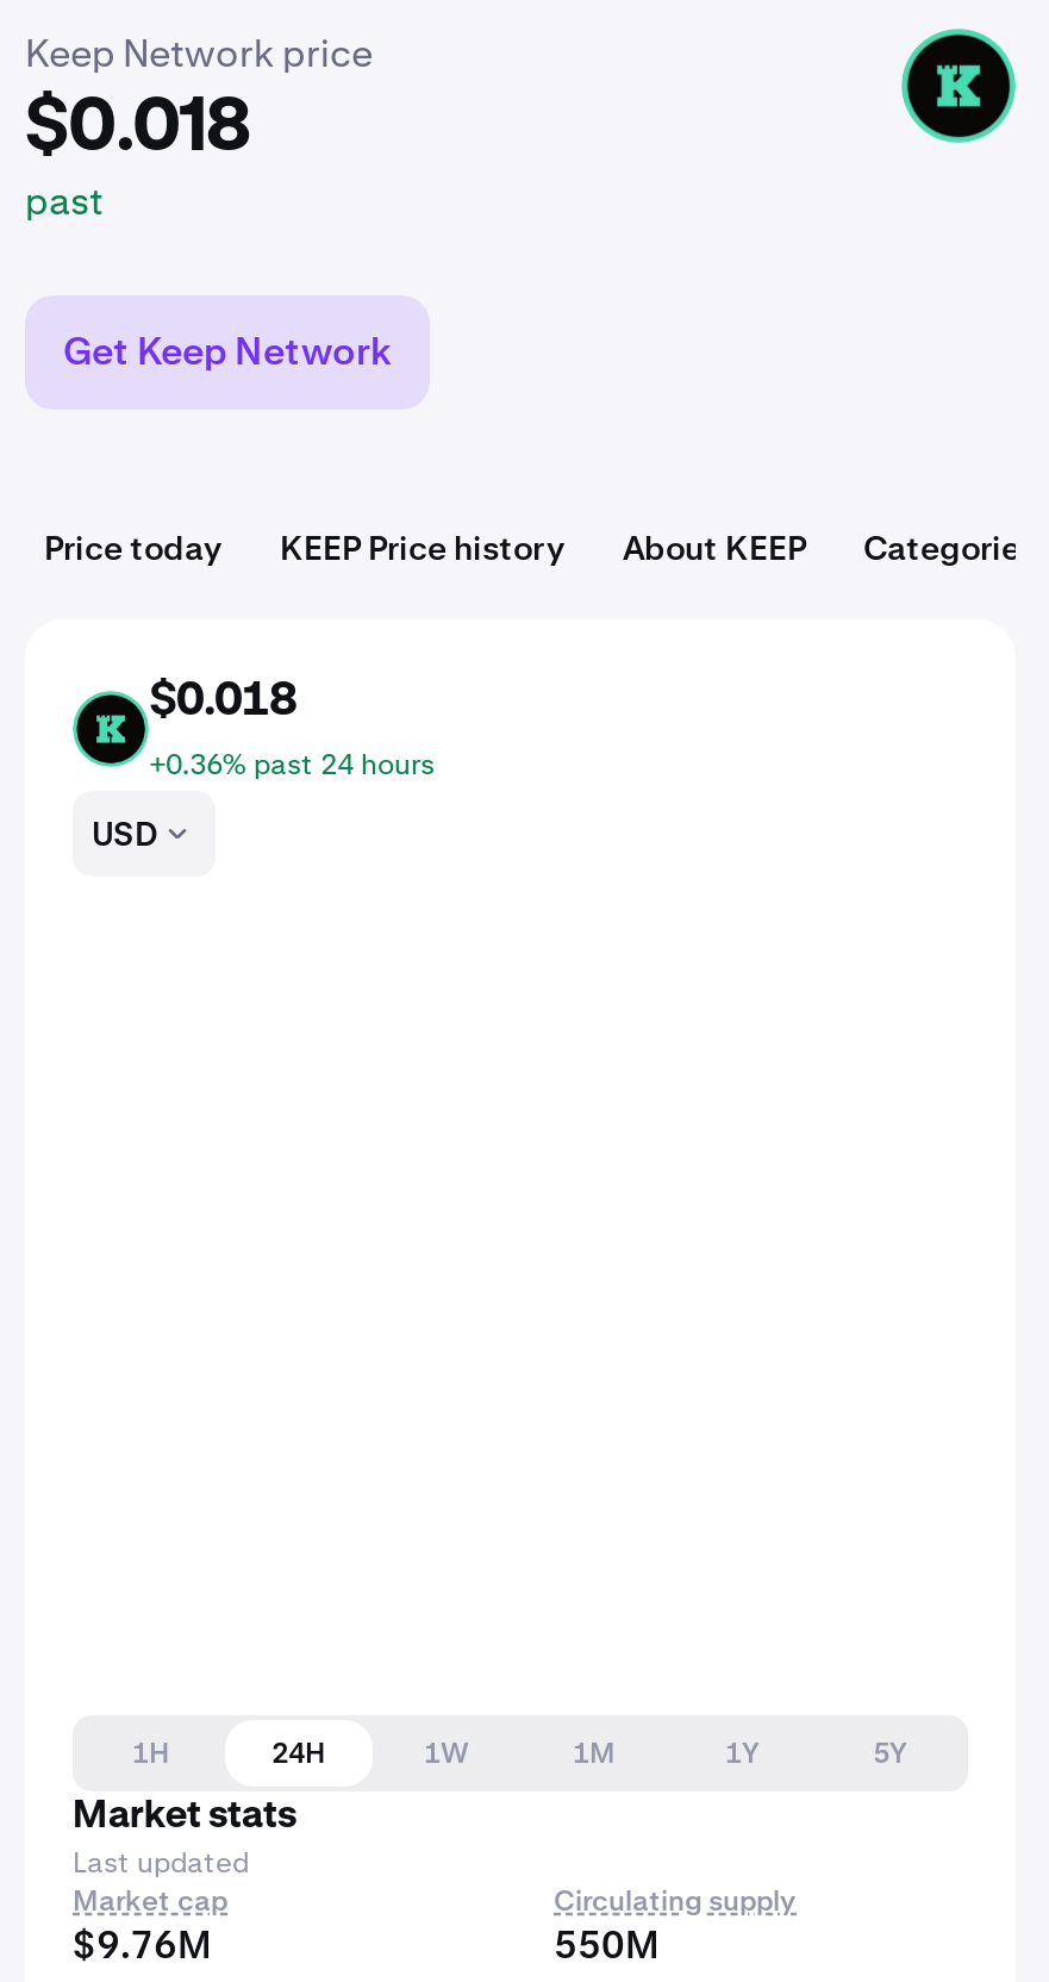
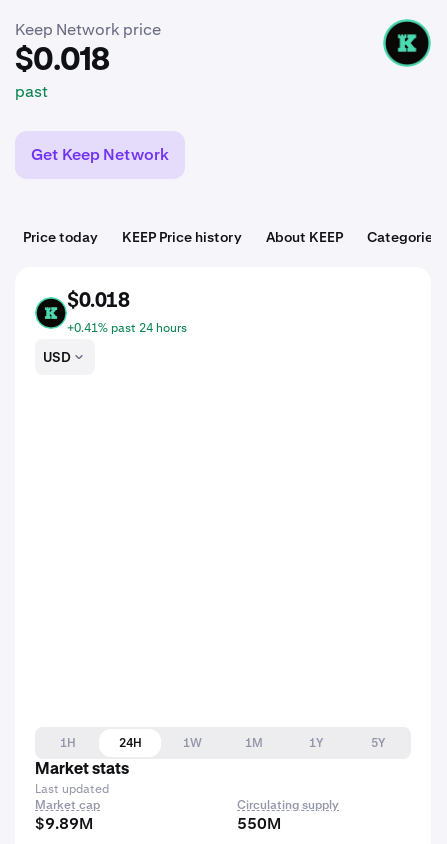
[149,746,435,784] +0.36% past 24 hours -> [67,320,187,336] +0.41% past 24 hours
[73,1920,211,1970] $9.76M -> [35,813,93,834] $9.89M

